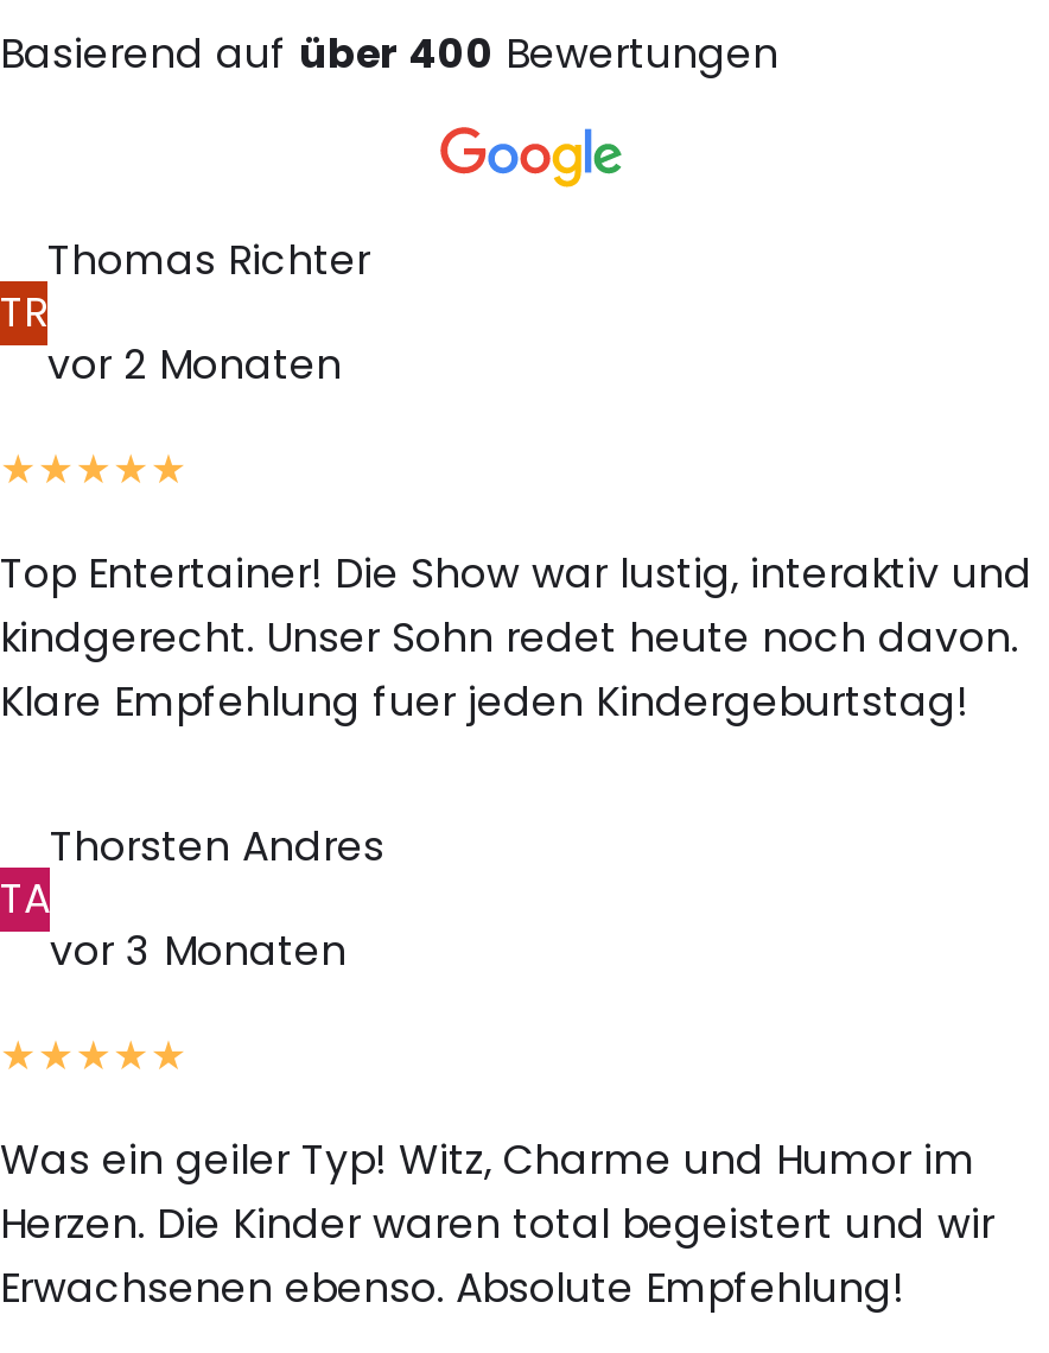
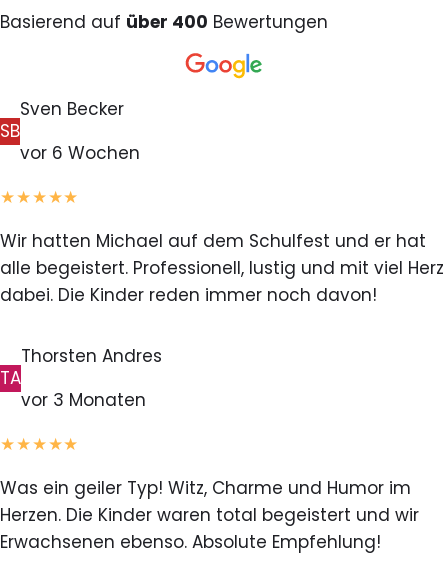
[47,232,370,289] Thomas Richter -> [20,97,124,121] Sven Becker
[0,284,47,341] TR -> [0,119,20,143] SB
[47,337,342,394] vor 2 Monaten -> [20,141,140,165] vor 6 Wochen
[0,545,1032,731] Top Entertainer! Die Show war lustig, interaktiv und | kindgerecht. Unser Sohn redet heute noch davon. | Klare Empfehlung fuer jeden Kindergeburtstag! -> [0,229,444,307] Wir hatten Michael auf dem Schulfest und er hat | alle begeistert. Professionell, lustig und mit viel Herz | dabei. Die Kinder reden immer noch davon!

